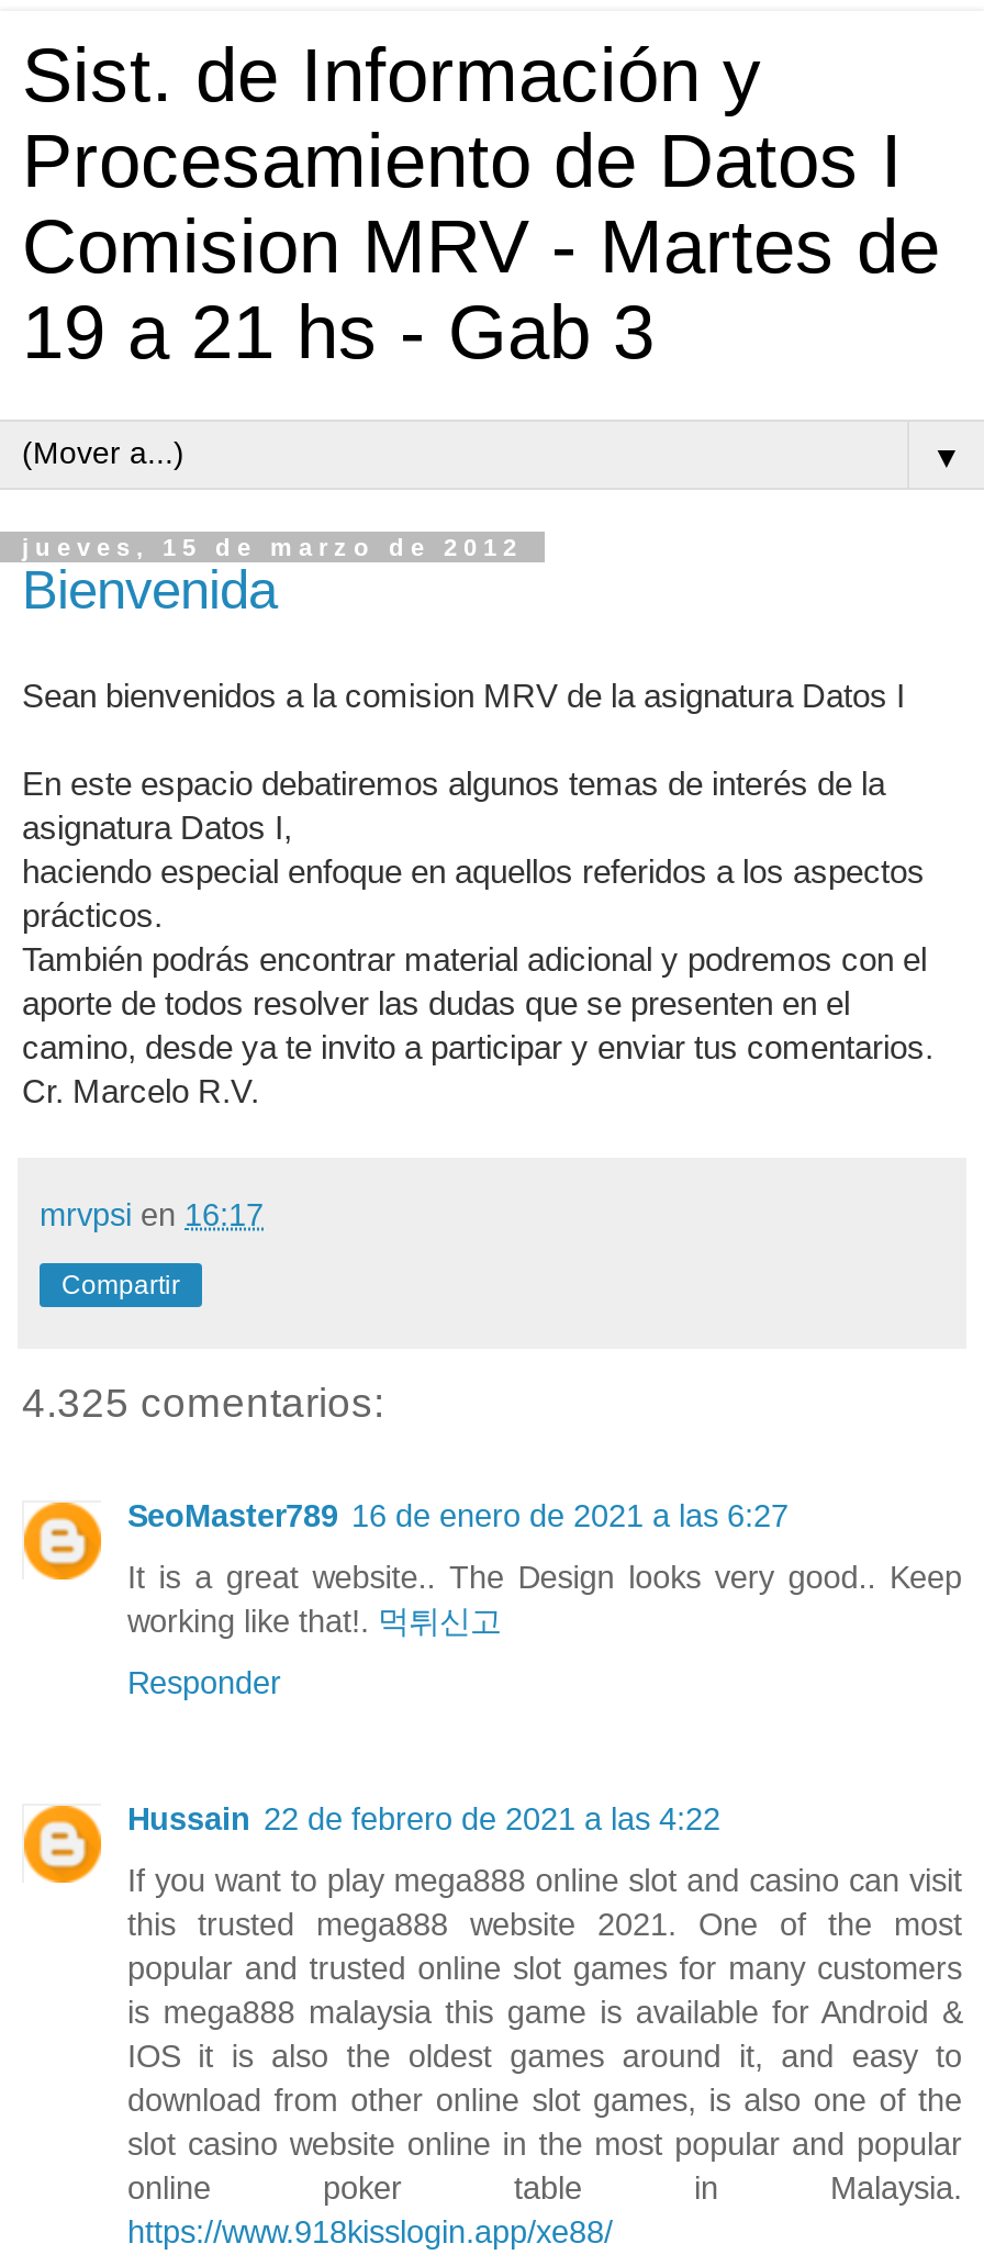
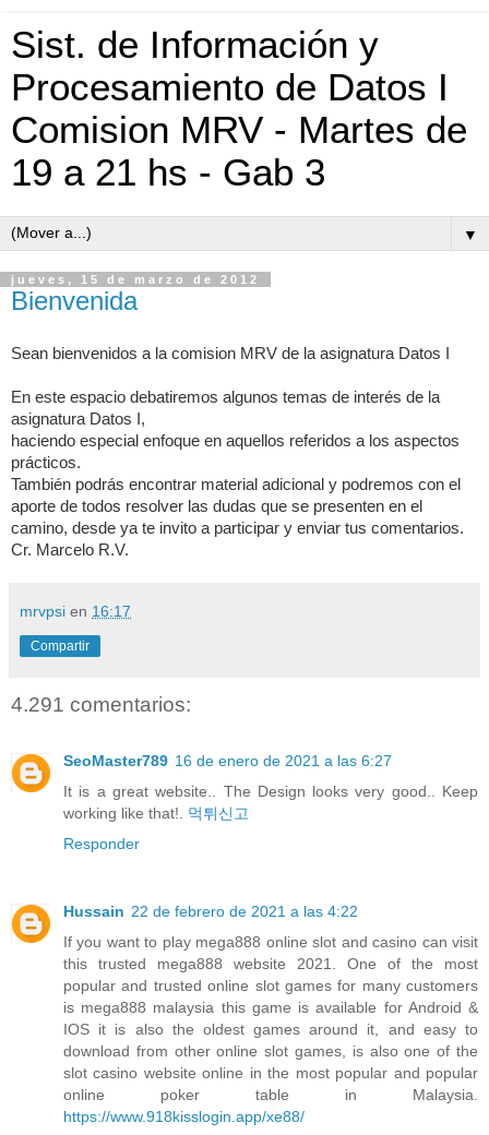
[22,1379,384,1425] 4.325 comentarios: -> [11,693,191,716] 4.291 comentarios:

